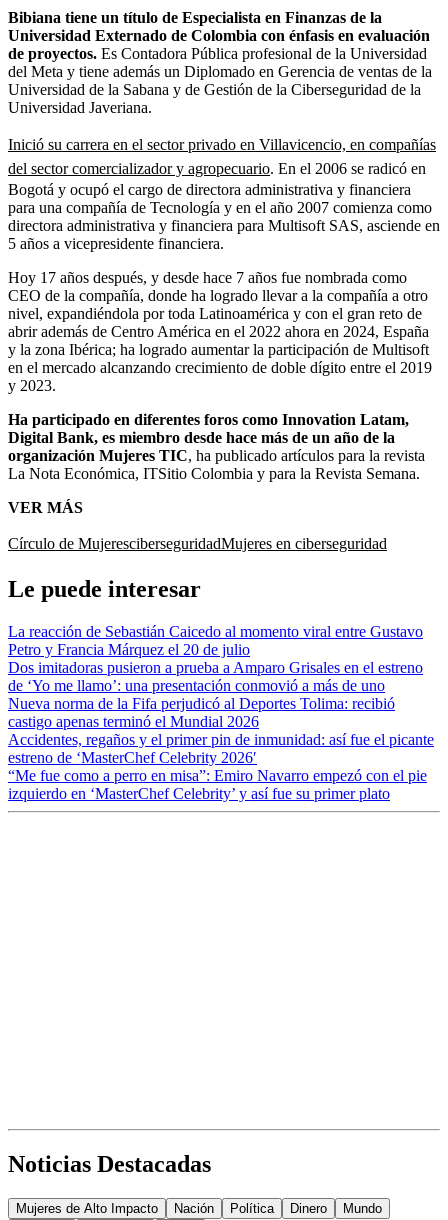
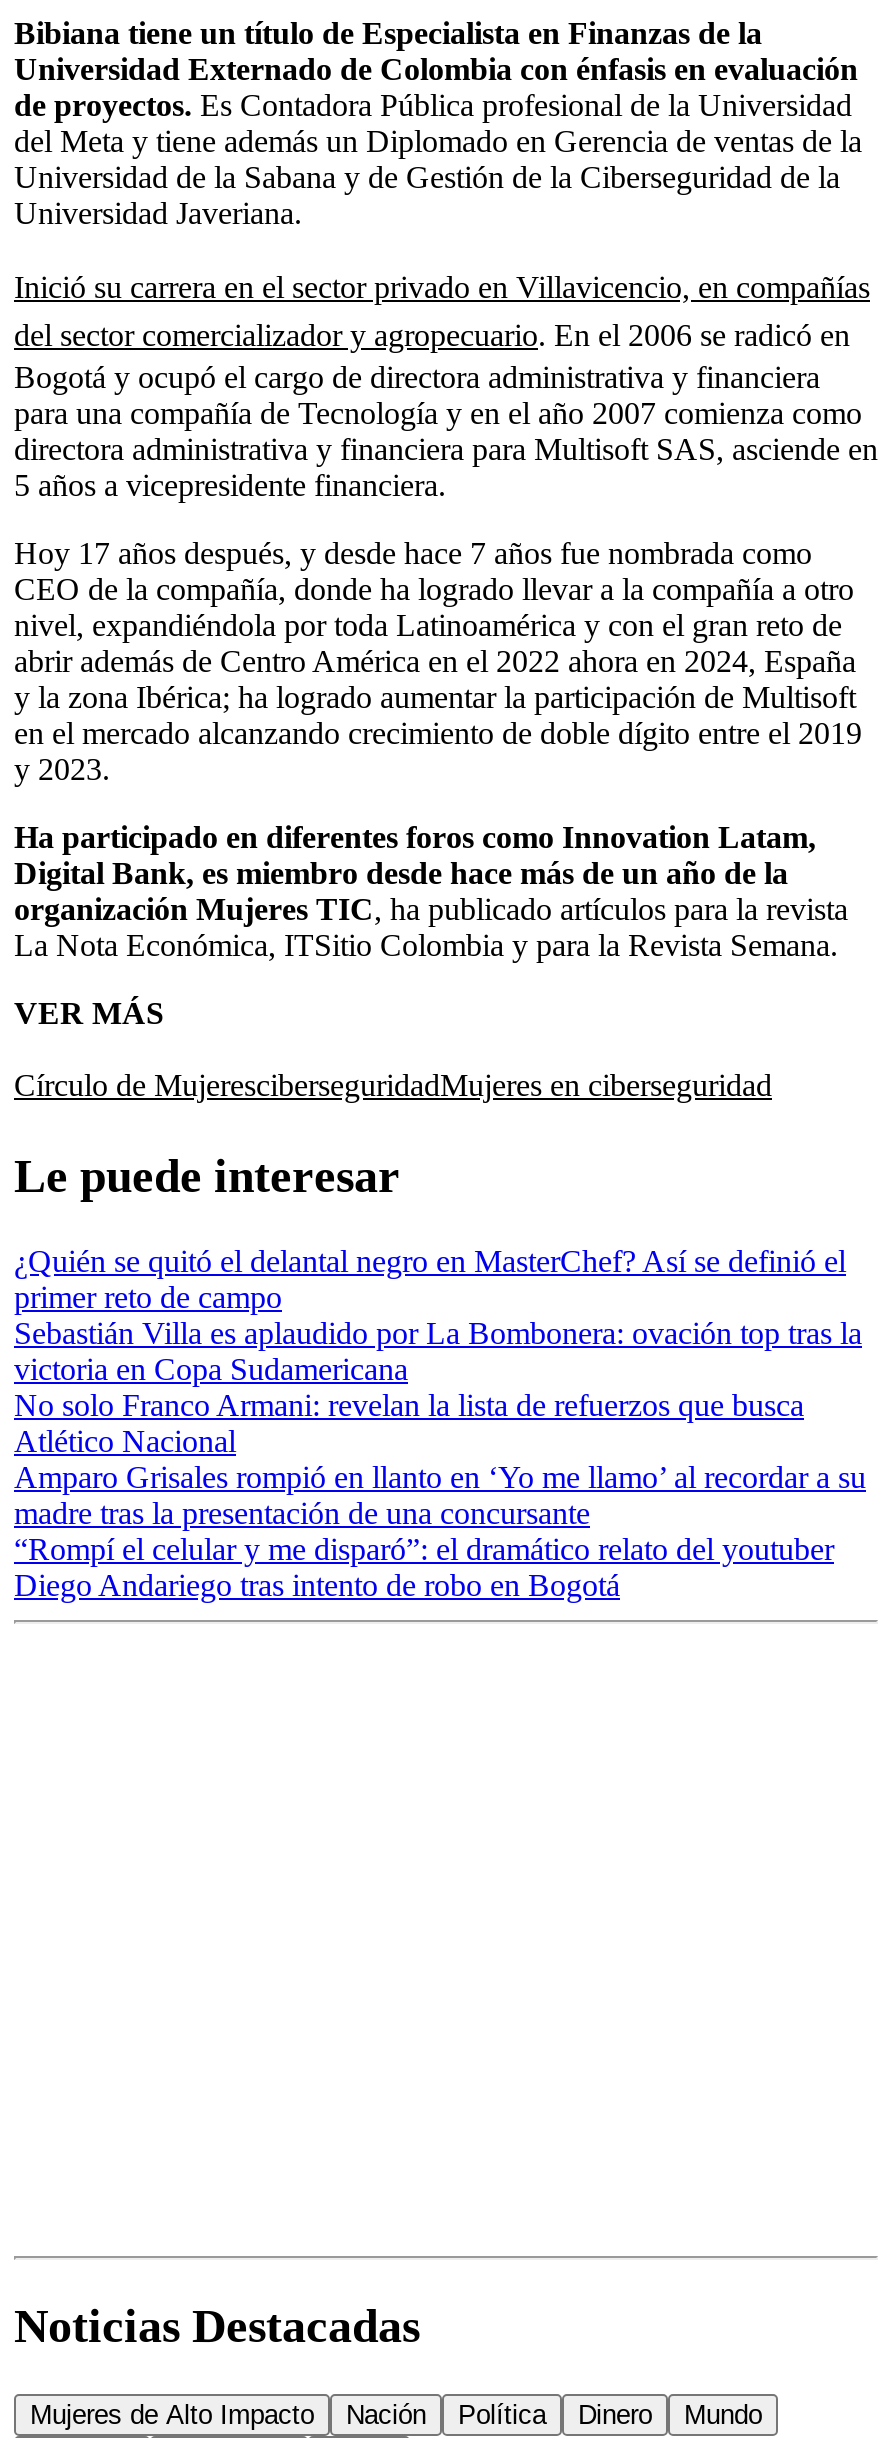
[8,623,434,802] La reacción de Sebastián Caicedo al momento viral entre Gustavo | Petro y Francia Márquez el 20 de julio | Dos imitadoras pusieron a prueba a Amparo Grisales en el estreno | de ‘Yo me llamo’: una presentación conmovió a más de uno | Nueva norma de la Fifa perjudicó al Deportes Tolima: recibió | castigo apenas terminó el Mundial 2026 | Accidentes, regaños y el primer pin de inmunidad: así fue el picante | estreno de ‘MasterChef Celebrity 2026′ | “Me fue como a perro en misa”: Emiro Navarro empezó con el pie | izquierdo en ‘MasterChef Celebrity’ y así fue su primer plato -> [14,1244,866,1602] ¿Quién se quitó el delantal negro en MasterChef? Así se definió el | primer reto de campo | Sebastián Villa es aplaudido por La Bombonera: ovación top tras la | victoria en Copa Sudamericana | No solo Franco Armani: revelan la lista de refuerzos que busca | Atlético Nacional | Amparo Grisales rompió en llanto en ‘Yo me llamo’ al recordar a su | madre tras la presentación de una concursante | “Rompí el celular y me disparó”: el dramático relato del youtuber | Diego Andariego tras intento de robo en Bogotá

